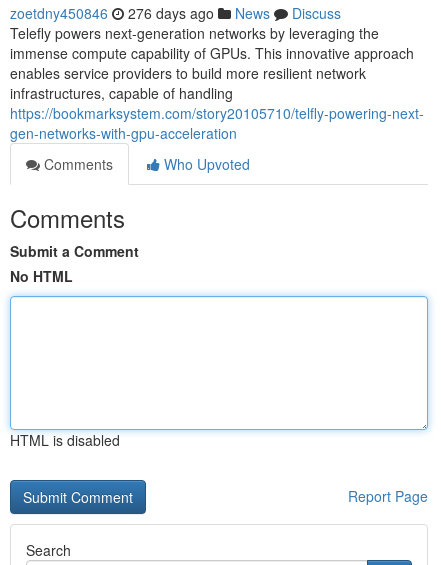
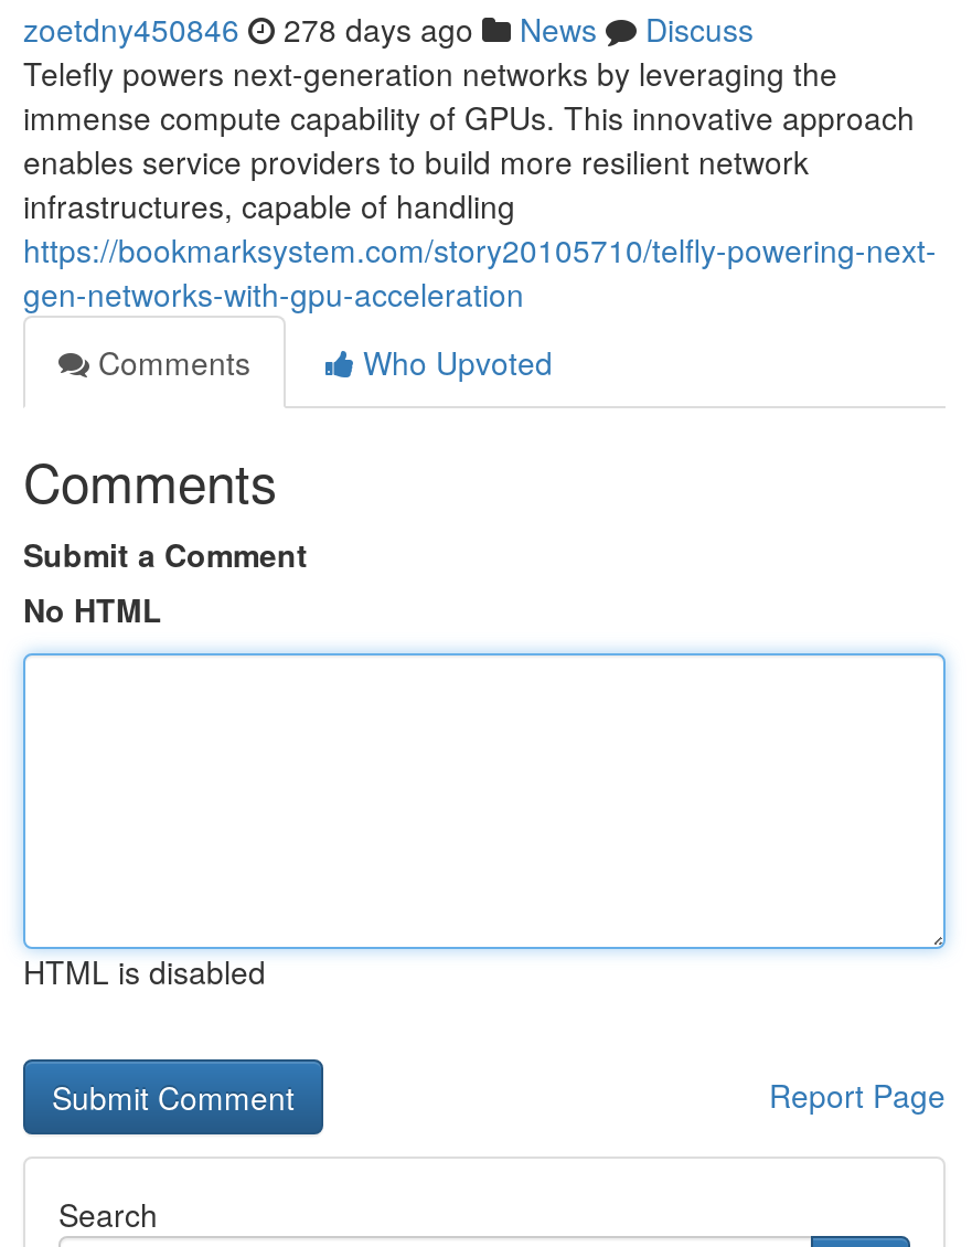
[10,3,341,23] zoetdny450846 276 days ago News Discuss -> [23,7,754,51] zoetdny450846 278 days ago News Discuss

